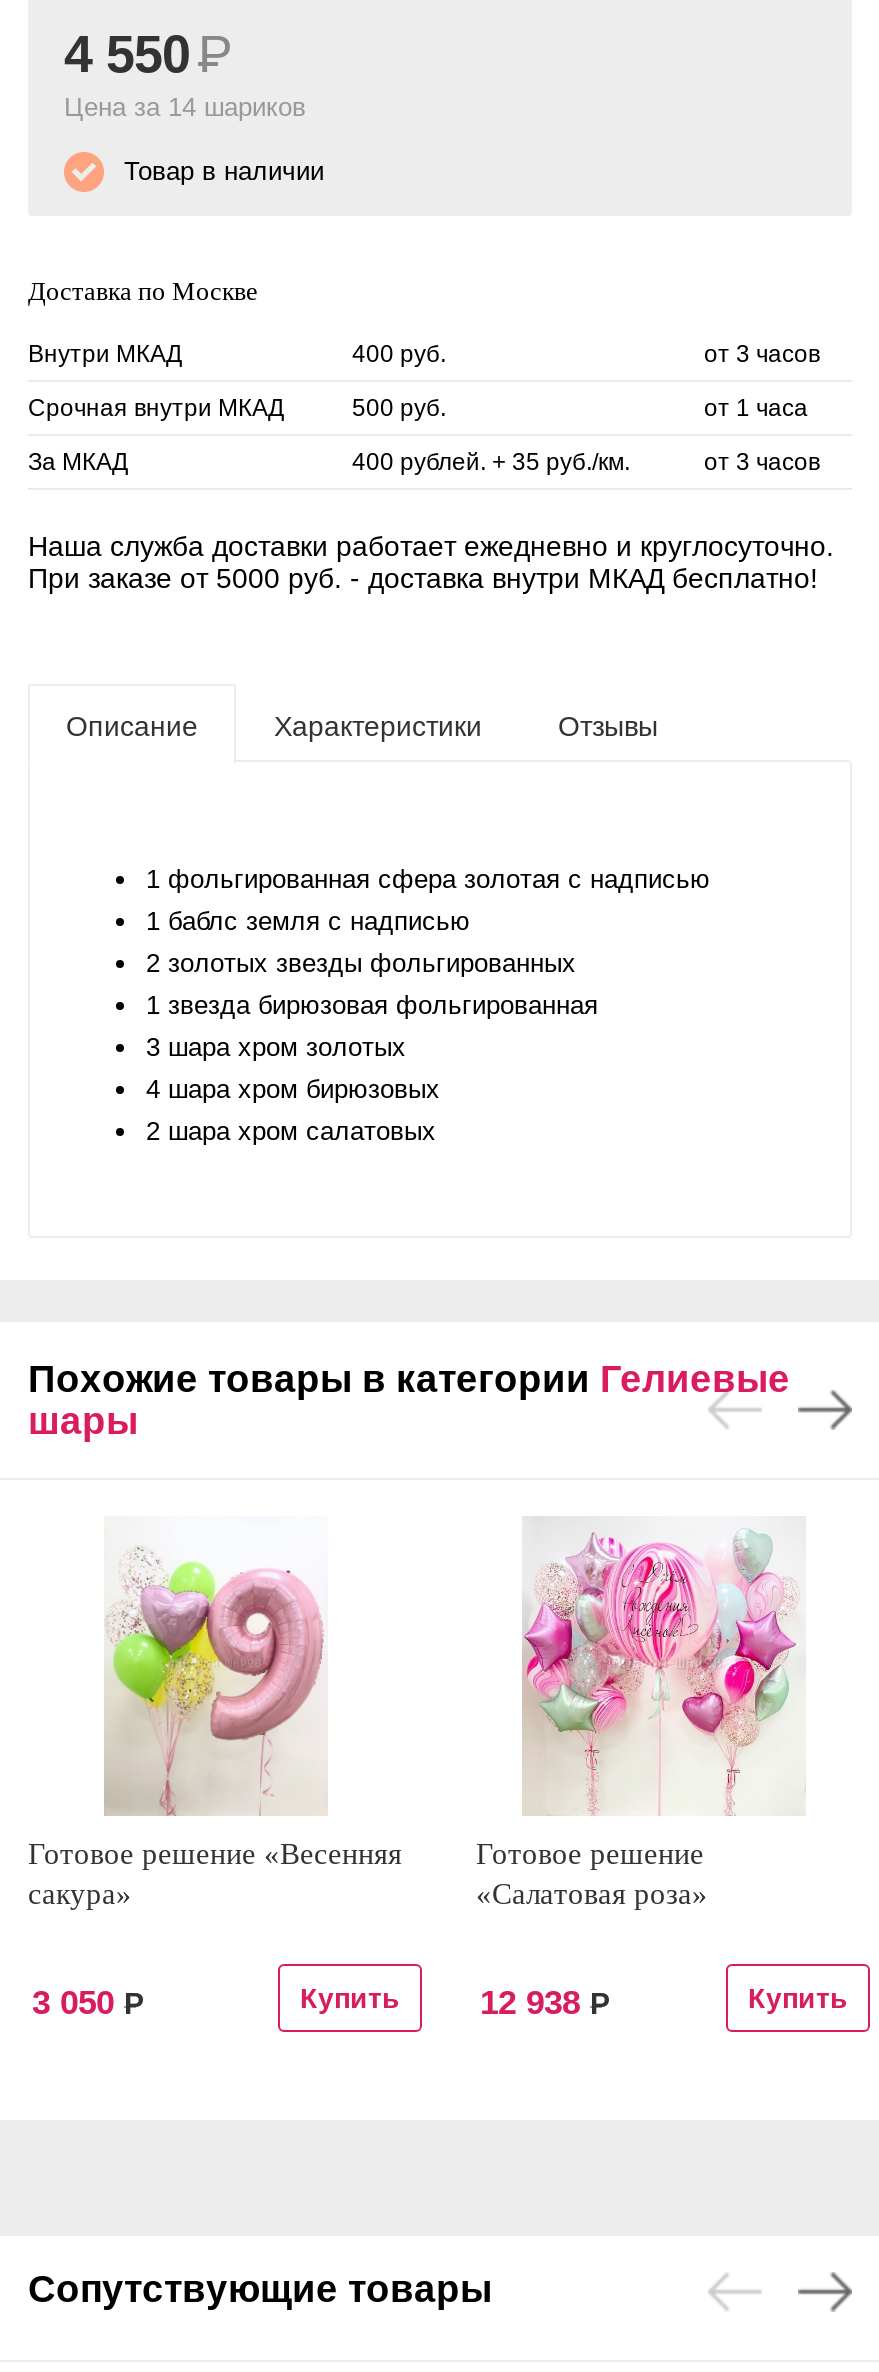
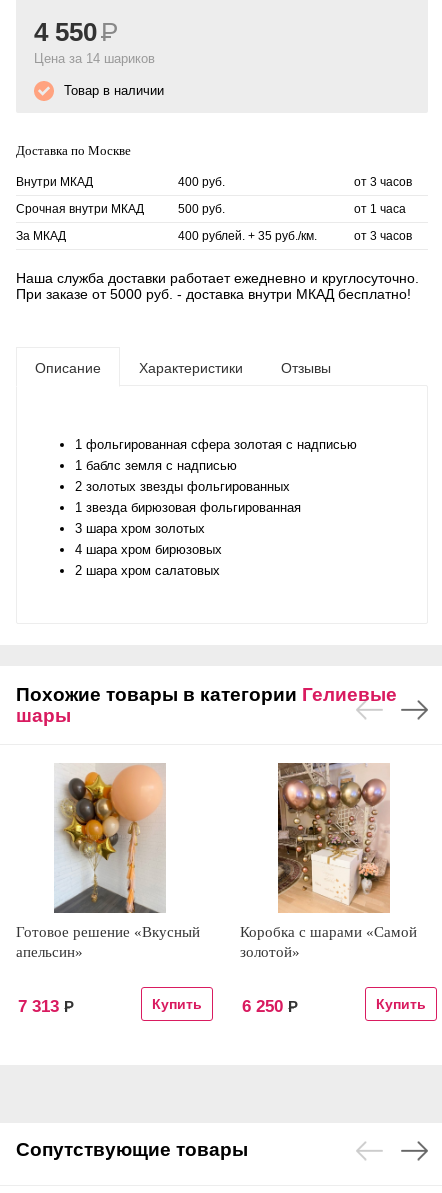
[28,1518,402,1910] [image] | Готовое решение «Весенняя | сакура» -> [16,763,200,960] [image] | Готовое решение «Вкусный | апельсин»
[476,1516,806,1910] [image] | Готовое решение | «Салатовая роза» -> [240,762,417,960] [image] | Коробка с шарами «Самой | золотой»
[32,1984,144,2022] 3 050 Р -> [18,997,74,1016] 7 313 Р
[480,1984,610,2022] 12 938 Р -> [242,997,298,1016] 6 250 Р

